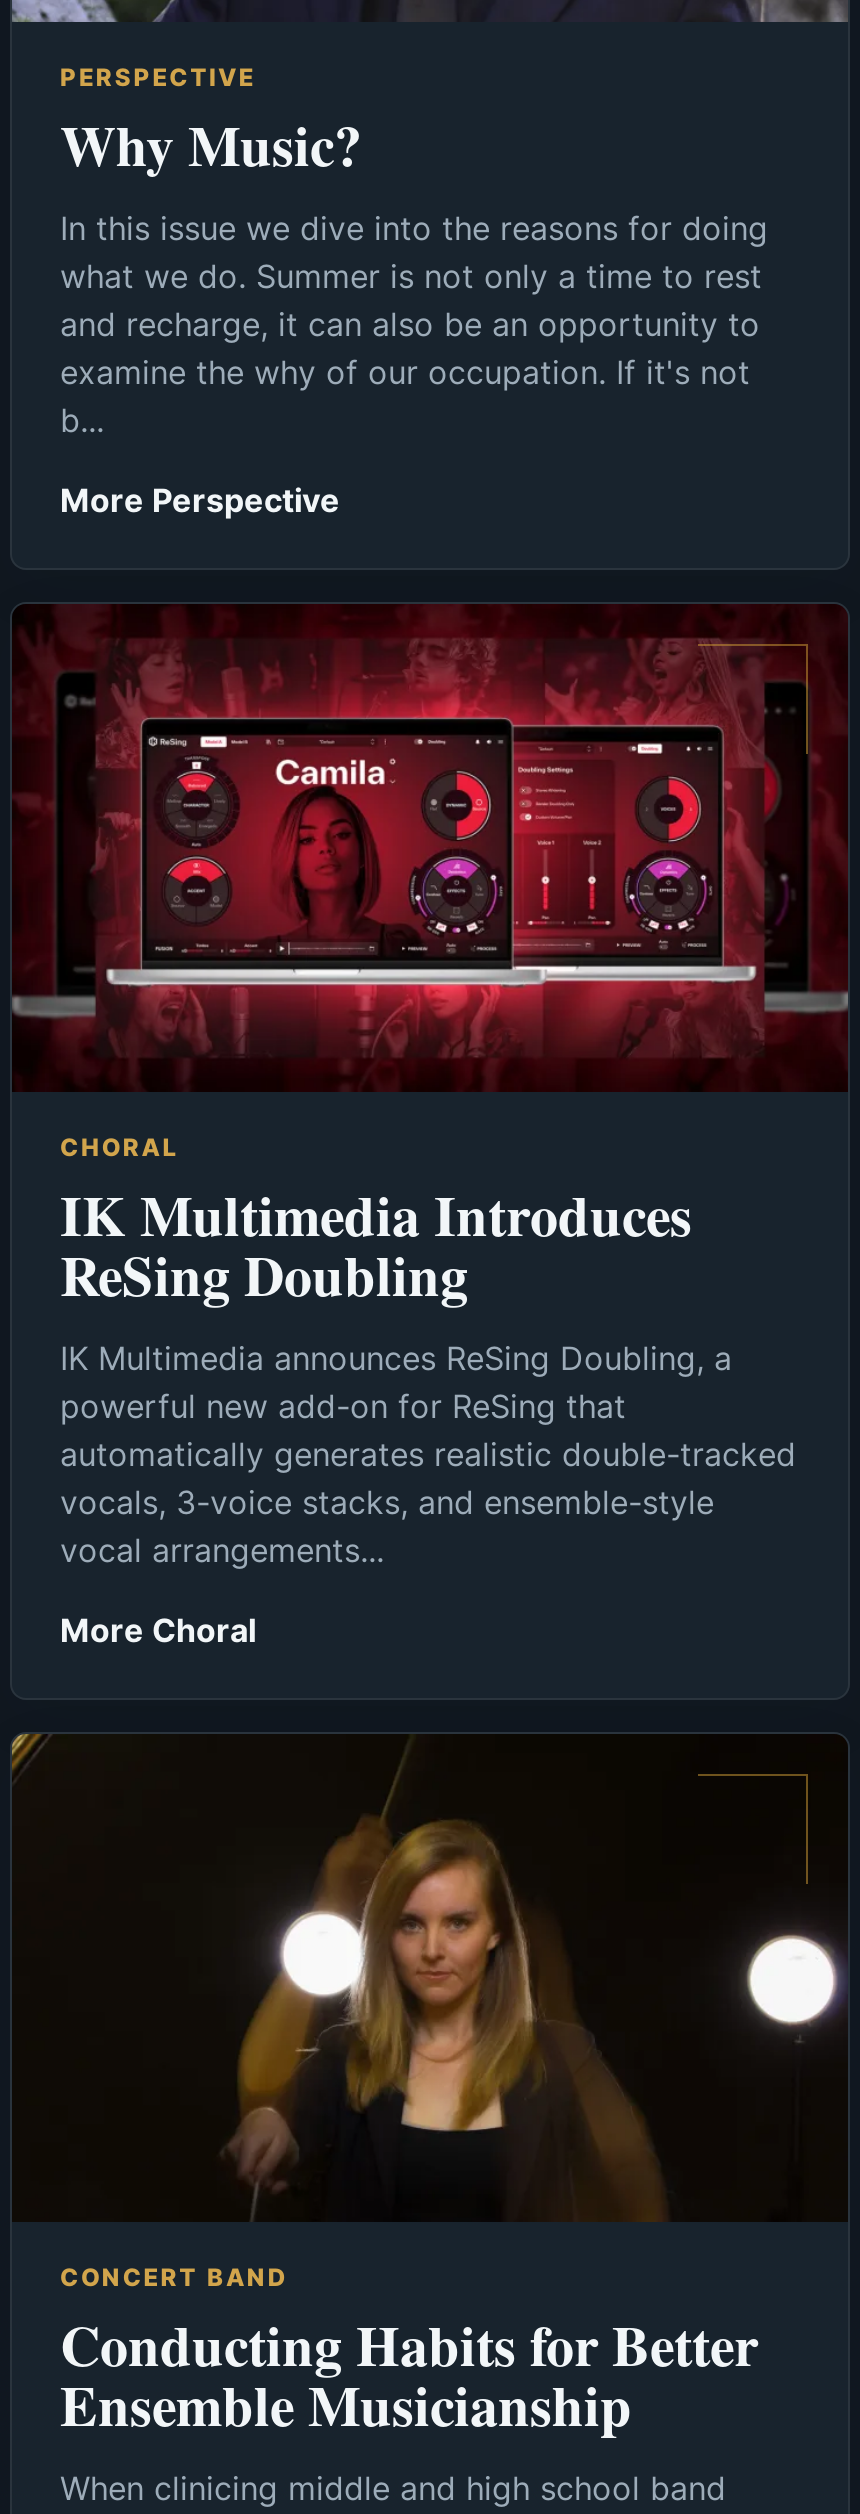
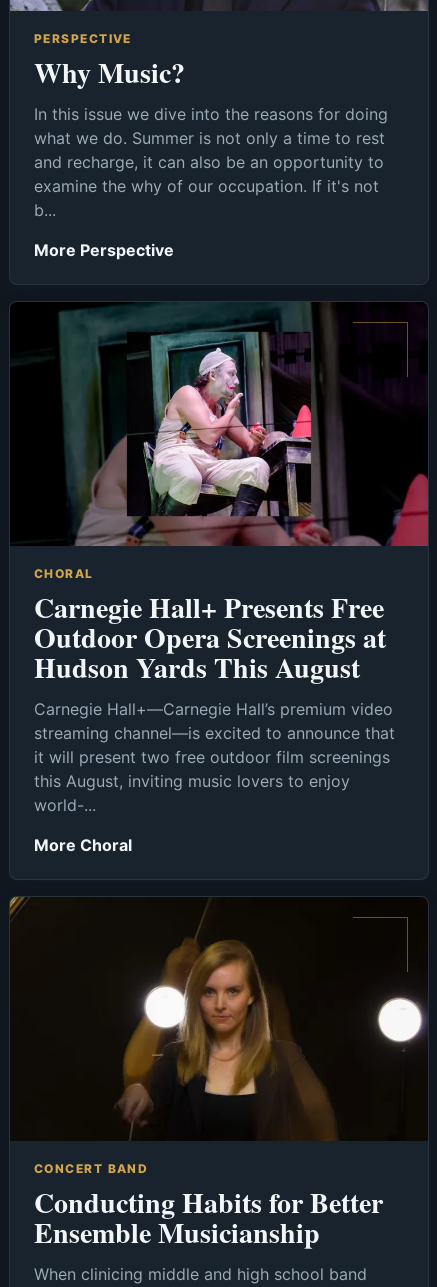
[10,604,848,1092] [image] -> [10,302,429,547] [image]
[60,1175,796,1571] IK Multimedia Introduces | ReSing Doubling | IK Multimedia announces ReSing Doubling, a | powerful new add-on for ReSing that | automatically generates realistic double-tracked | vocals, 3-voice stacks, and ensemble-style | vocal arrangements... -> [34,587,395,815] Carnegie Hall+ Presents Free | Outdoor Opera Screenings at | Hudson Yards This August | Carnegie Hall+—Carnegie Hall’s premium video | streaming channel—is excited to announce that | it will present two free outdoor film screenings | this August, inviting music lovers to enjoy | world-...

